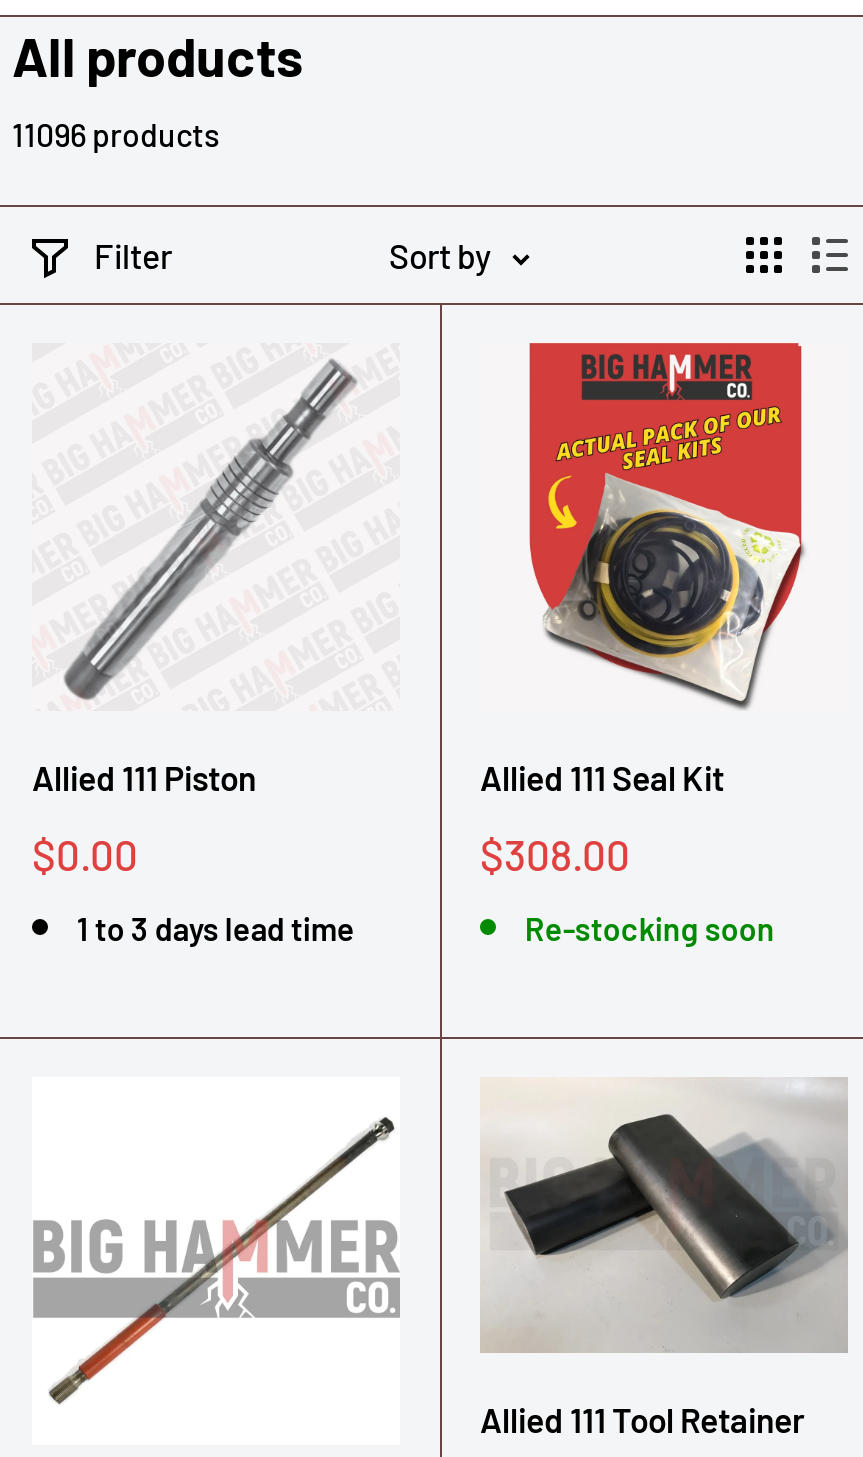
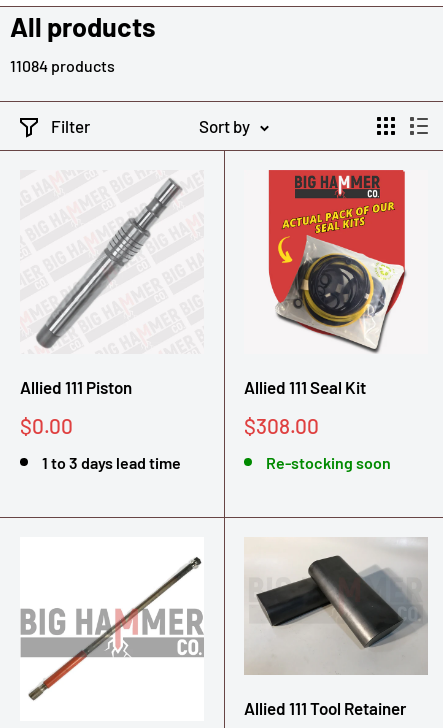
[12,115,220,153] 11096 products -> [10,56,115,75] 11084 products

